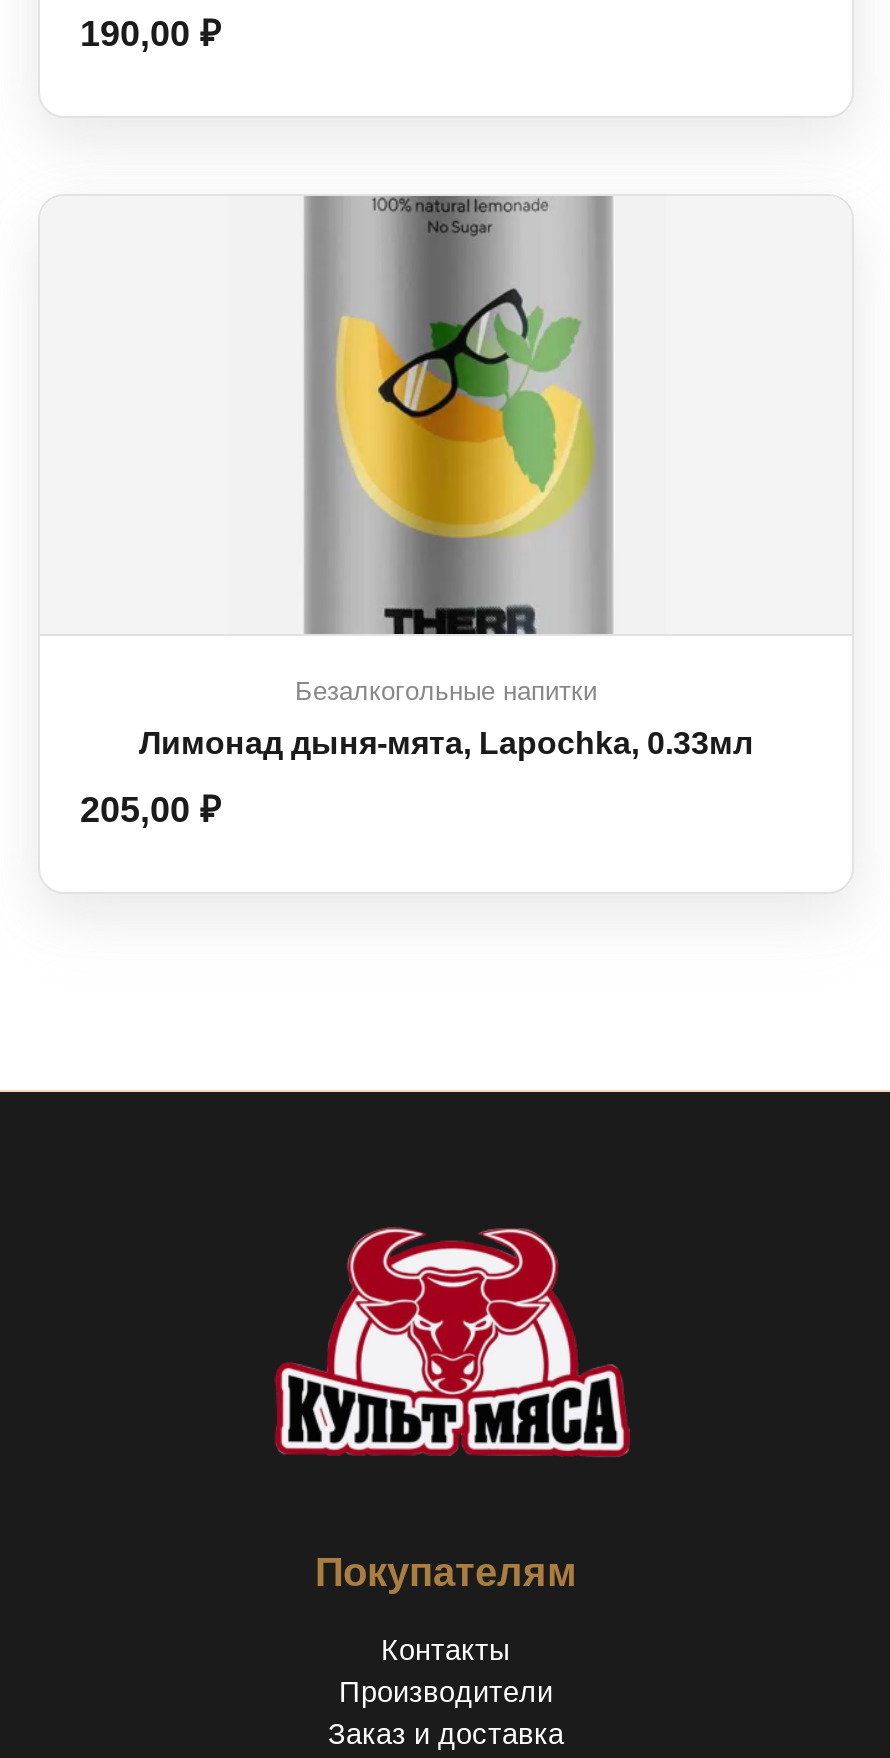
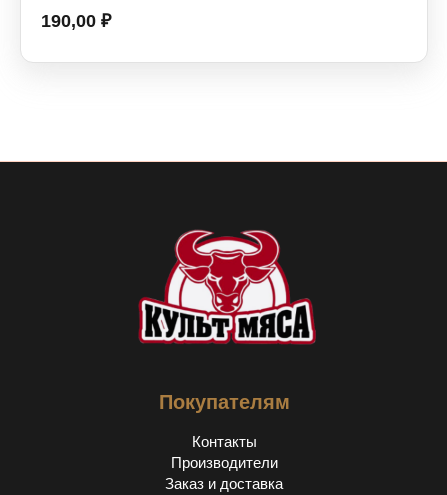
[80,194,753,830] [image] | Безалкогольные напитки | Лимонад дыня-мята, Lapochka, 0.33мл | 205,00 ₽ -> none

